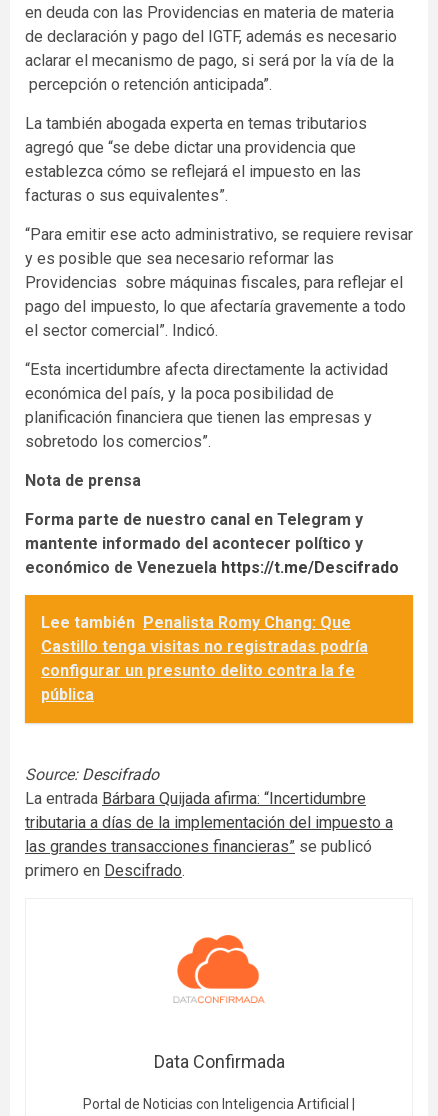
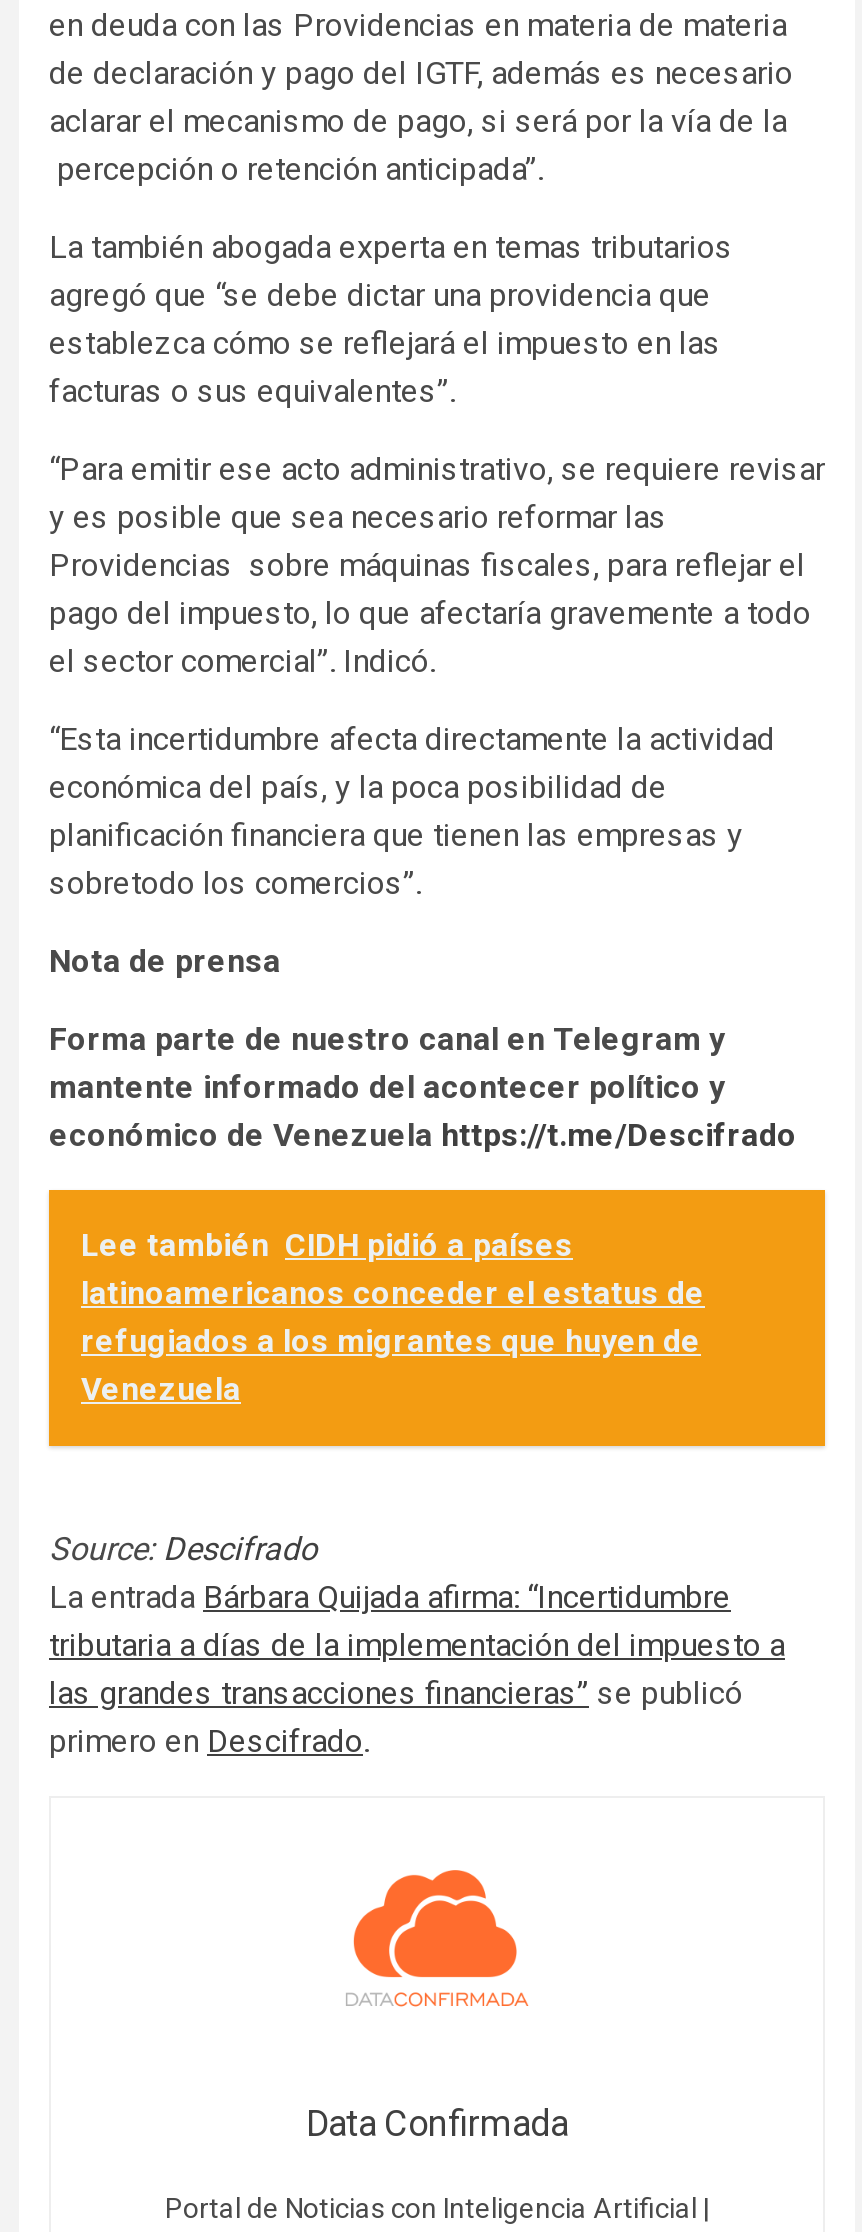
[41,613,368,704] Lee también Penalista Romy Chang: Que | Castillo tenga visitas no registradas podría | configurar un presunto delito contra la fe | pública -> [81,1226,705,1408] Lee también CIDH pidió a países | latinoamericanos conceder el estatus de | refugiados a los migrantes que huyen de | Venezuela

